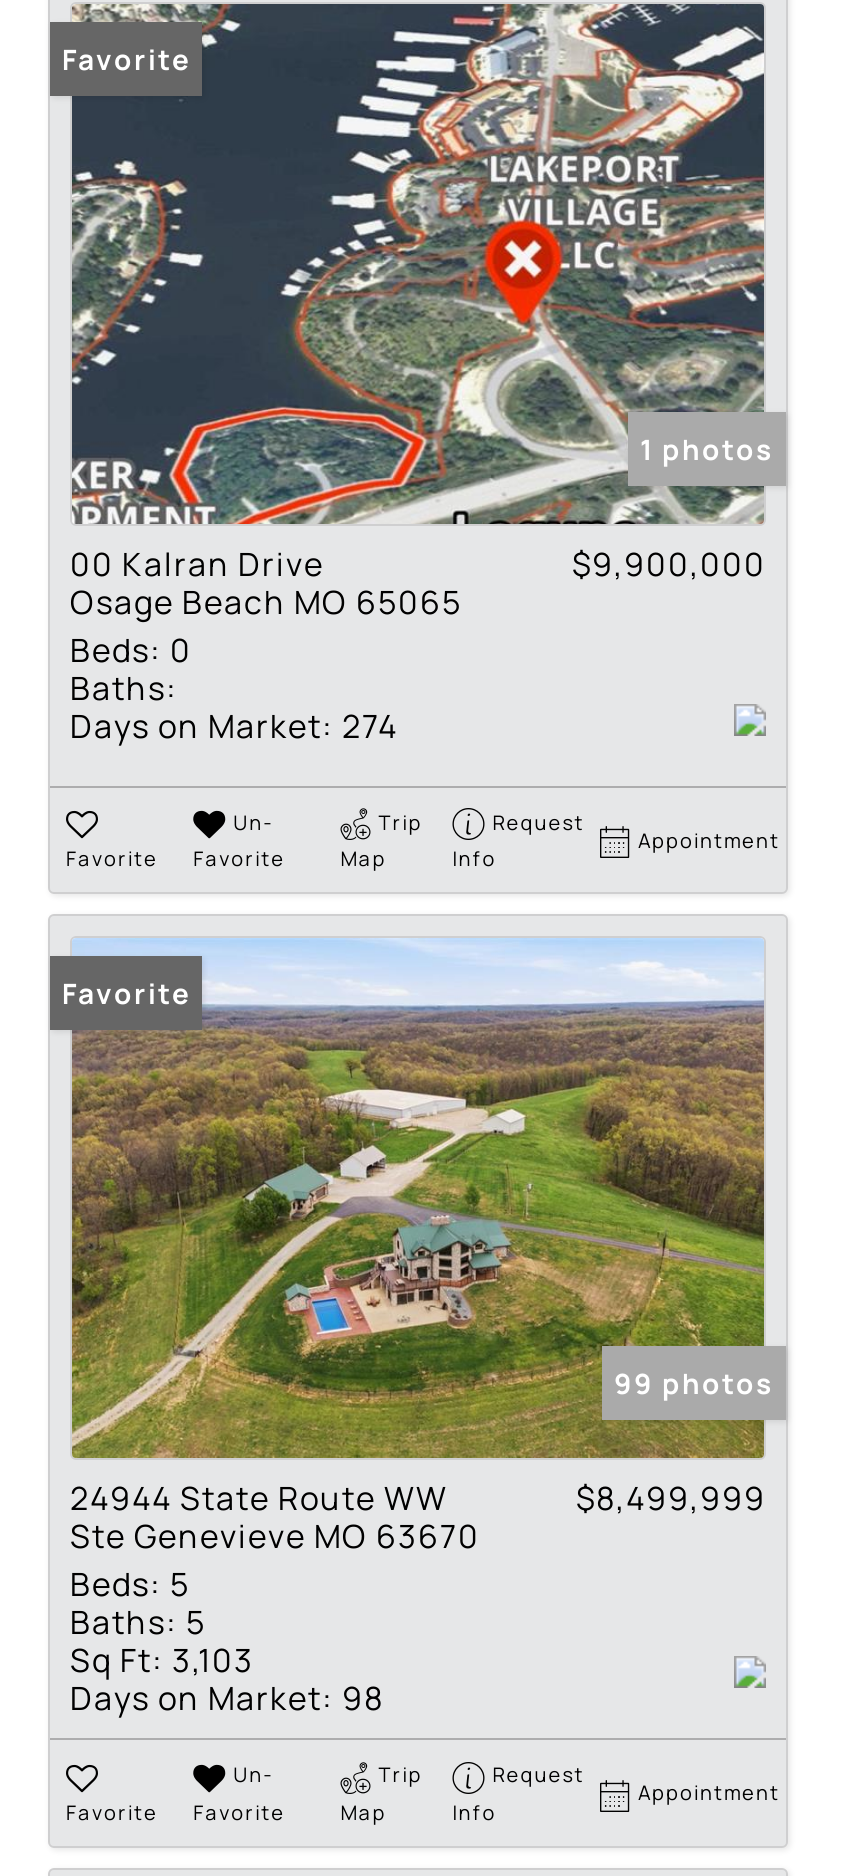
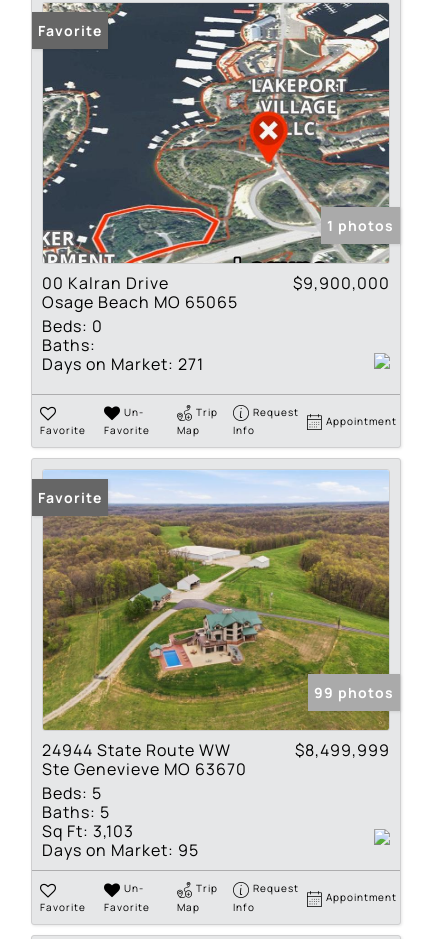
[70,704,398,748] Days on Market: 274 -> [42,353,204,375] Days on Market: 271
[70,1677,384,1721] Days on Market: 98 -> [42,839,199,861] Days on Market: 95

